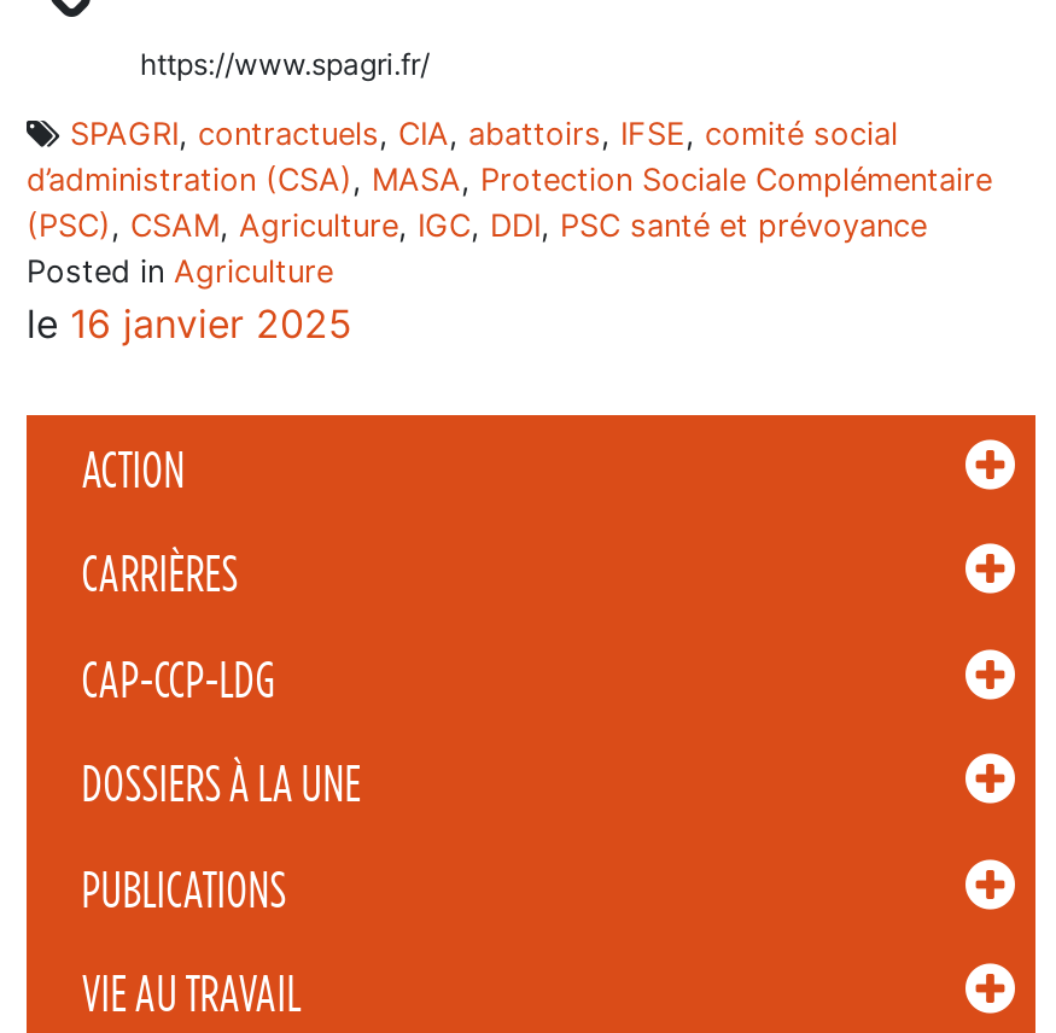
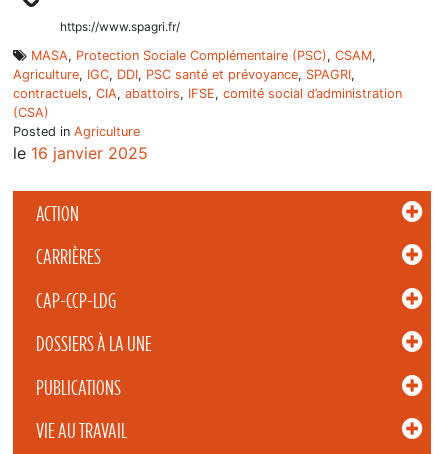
[27,115,992,243] SPAGRI, contractuels, CIA, abattoirs, IFSE, comité social | d’administration (CSA), MASA, Protection Sociale Complémentaire | (PSC), CSAM, Agriculture, IGC, DDI, PSC santé et prévoyance -> [13,48,402,120] MASA, Protection Sociale Complémentaire (PSC), CSAM, | Agriculture, IGC, DDI, PSC santé et prévoyance, SPAGRI, | contractuels, CIA, abattoirs, IFSE, comité social d’administration | (CSA)

